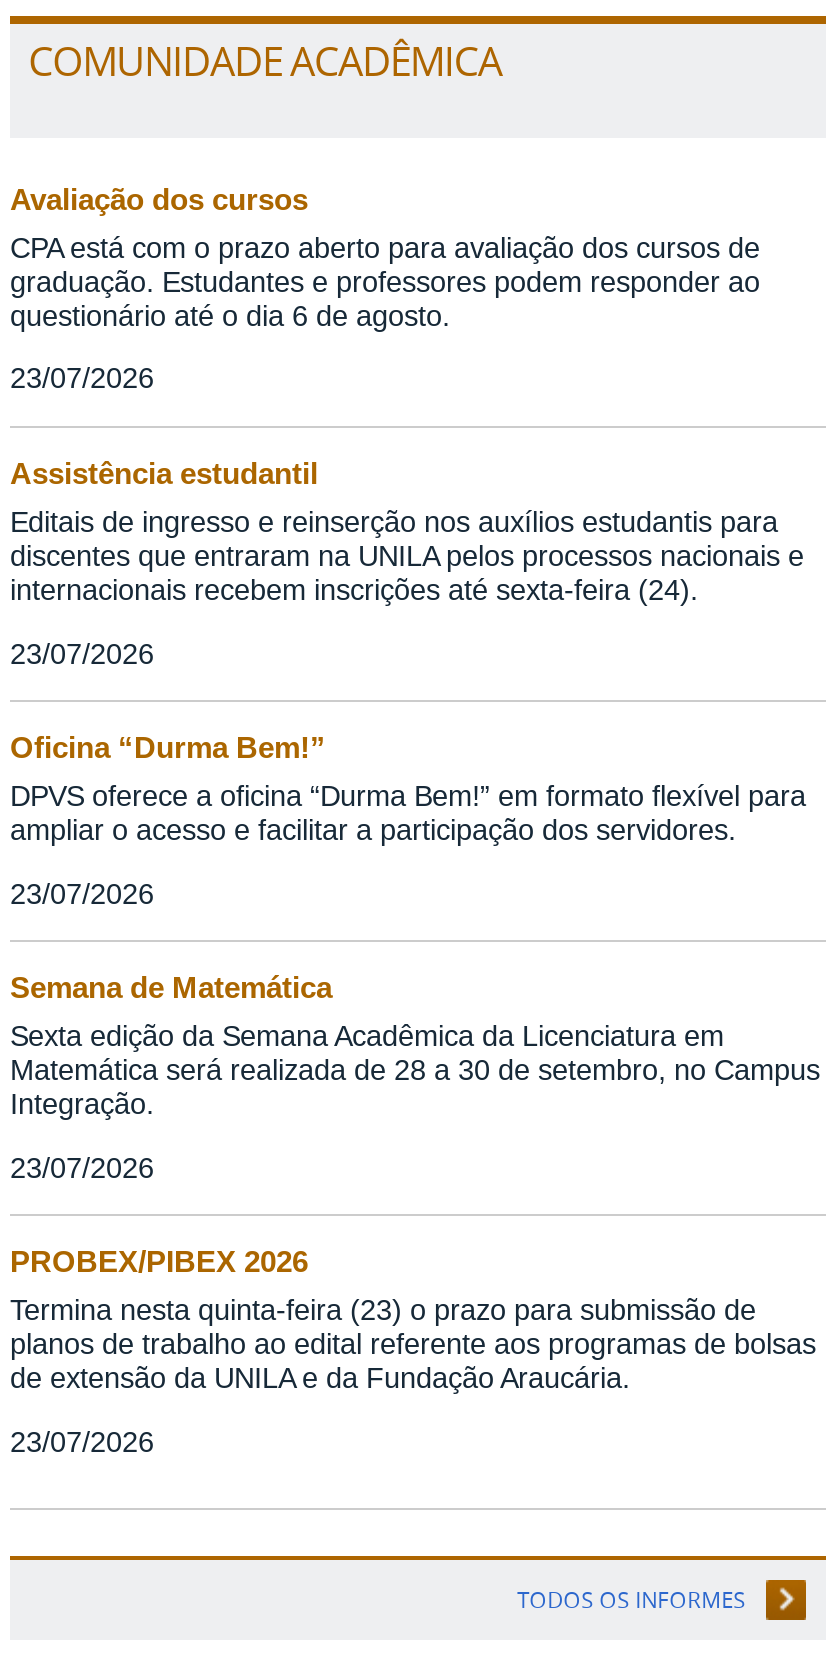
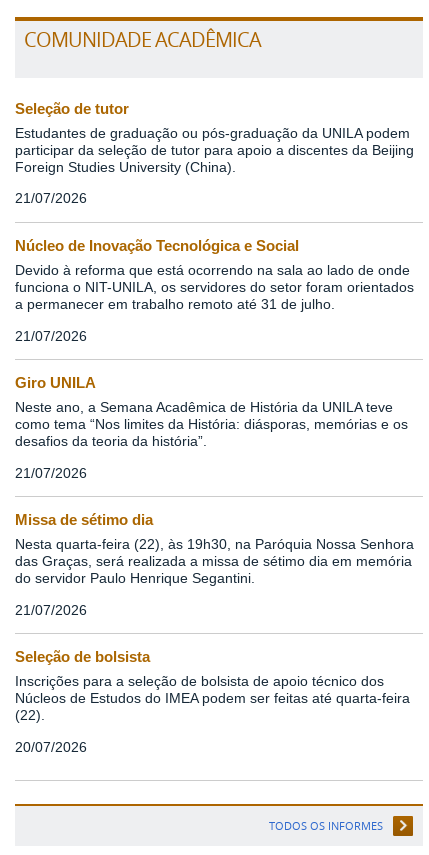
[10,183,308,215] Avaliação dos cursos -> [15,101,129,117] Seleção de tutor
[10,232,760,332] CPA está com o prazo aberto para avaliação dos cursos de | graduação. Estudantes e professores podem responder ao | questionário até o dia 6 de agosto. -> [15,125,414,175] Estudantes de graduação ou pós-graduação da UNILA podem | participar da seleção de tutor para apoio a discentes da Beijing | Foreign Studies University (China).
[10,363,154,395] 23/07/2026 -> [15,190,87,206] 21/07/2026
[10,457,318,489] Assistência estudantil -> [15,238,299,254] Núcleo de Inovação Tecnológica e Social
[10,506,804,606] Editais de ingresso e reinserção nos auxílios estudantis para | discentes que entraram na UNILA pelos processos nacionais e | internacionais recebem inscrições até sexta-feira (24). -> [15,262,414,312] Devido à reforma que está ocorrendo na sala ao lado de onde | funciona o NIT-UNILA, os servidores do setor foram orientados | a permanecer em trabalho remoto até 31 de julho.
[10,637,154,669] 23/07/2026 -> [15,327,87,343] 21/07/2026
[10,732,326,764] Oficina “Durma Bem!” -> [15,375,96,391] Giro UNILA
[10,781,806,847] DPVS oferece a oficina “Durma Bem!” em formato flexível para | ampliar o acesso e facilitar a participação dos servidores. -> [15,399,408,449] Neste ano, a Semana Acadêmica de História da UNILA teve | como tema “Nos limites da História: diásporas, memórias e os | desafios da teoria da história”.
[10,877,154,909] 23/07/2026 -> [15,465,87,481] 21/07/2026
[10,972,332,1004] Semana de Matemática -> [15,512,153,528] Missa de sétimo dia
[10,1021,820,1121] Sexta edição da Semana Acadêmica da Licenciatura em | Matemática será realizada de 28 a 30 de setembro, no Campus | Integração. -> [15,536,414,586] Nesta quarta-feira (22), às 19h30, na Paróquia Nossa Senhora | das Graças, será realizada a missa de sétimo dia em memória | do servidor Paulo Henrique Segantini.
[10,1151,154,1183] 23/07/2026 -> [15,602,87,618] 21/07/2026
[10,1246,308,1278] PROBEX/PIBEX 2026 -> [15,649,150,665] Seleção de bolsista
[10,1295,816,1395] Termina nesta quinta-feira (23) o prazo para submissão de | planos de trabalho ao edital referente aos programas de bolsas | de extensão da UNILA e da Fundação Araucária. -> [15,673,410,723] Inscrições para a seleção de bolsista de apoio técnico dos | Núcleos de Estudos do IMEA podem ser feitas até quarta-feira | (22).
[10,1426,154,1458] 23/07/2026 -> [15,739,87,755] 20/07/2026

